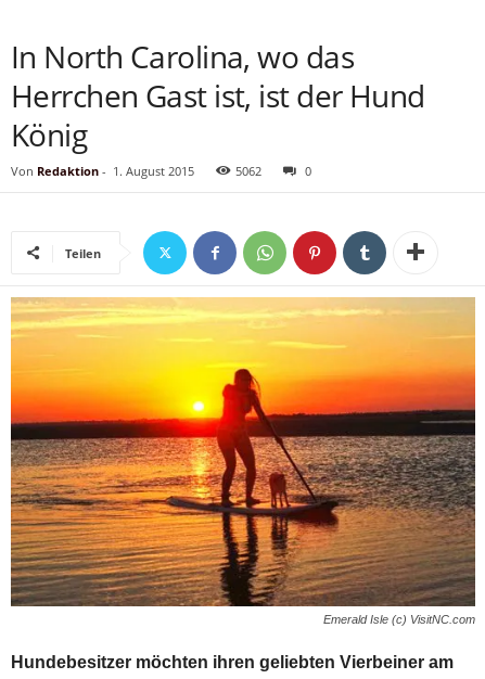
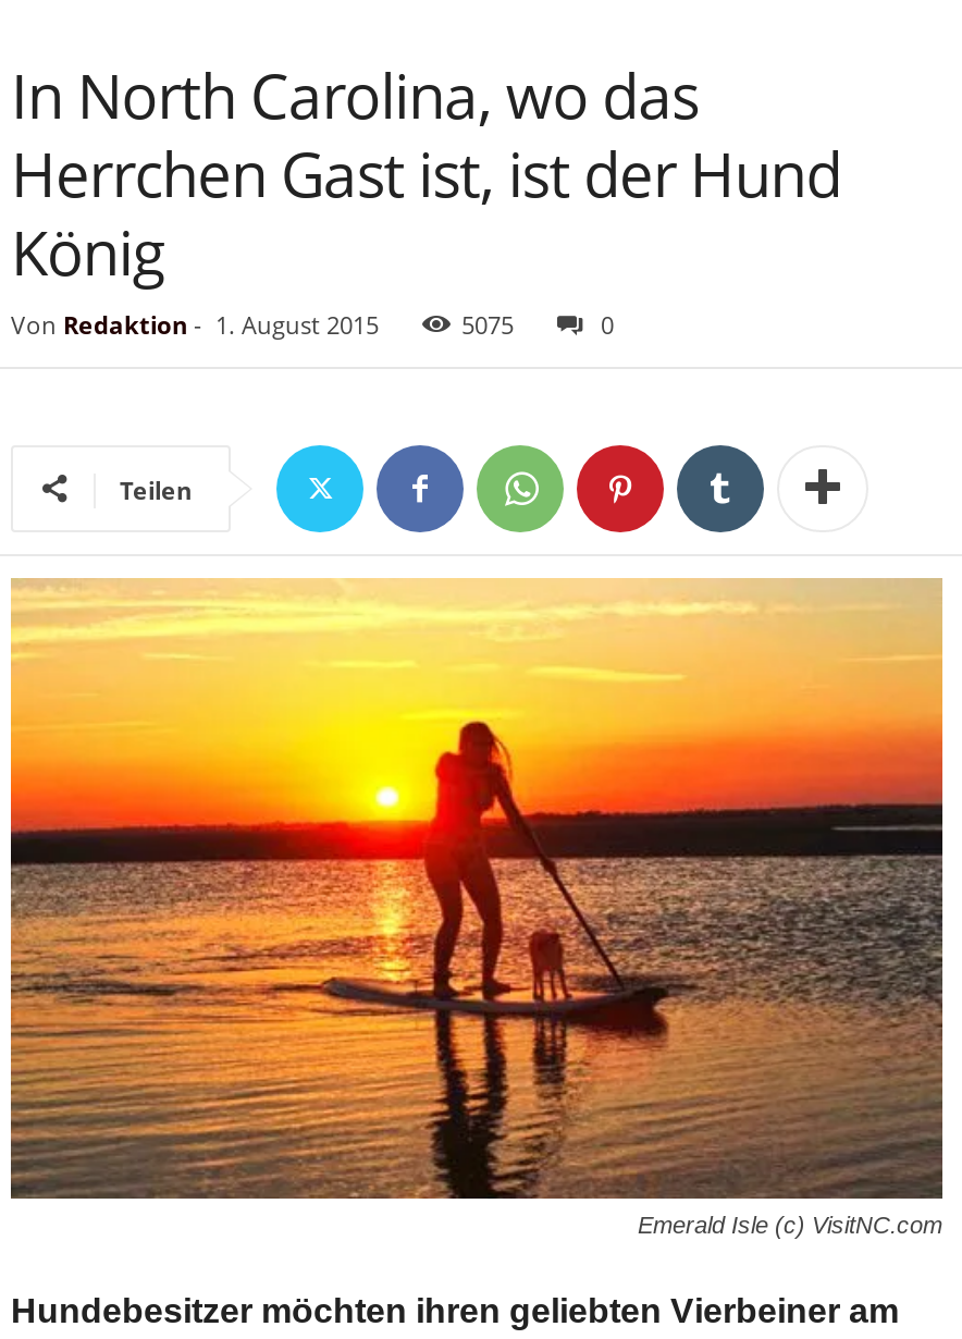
[235,163,261,179] 5062 -> [461,308,514,341] 5075

